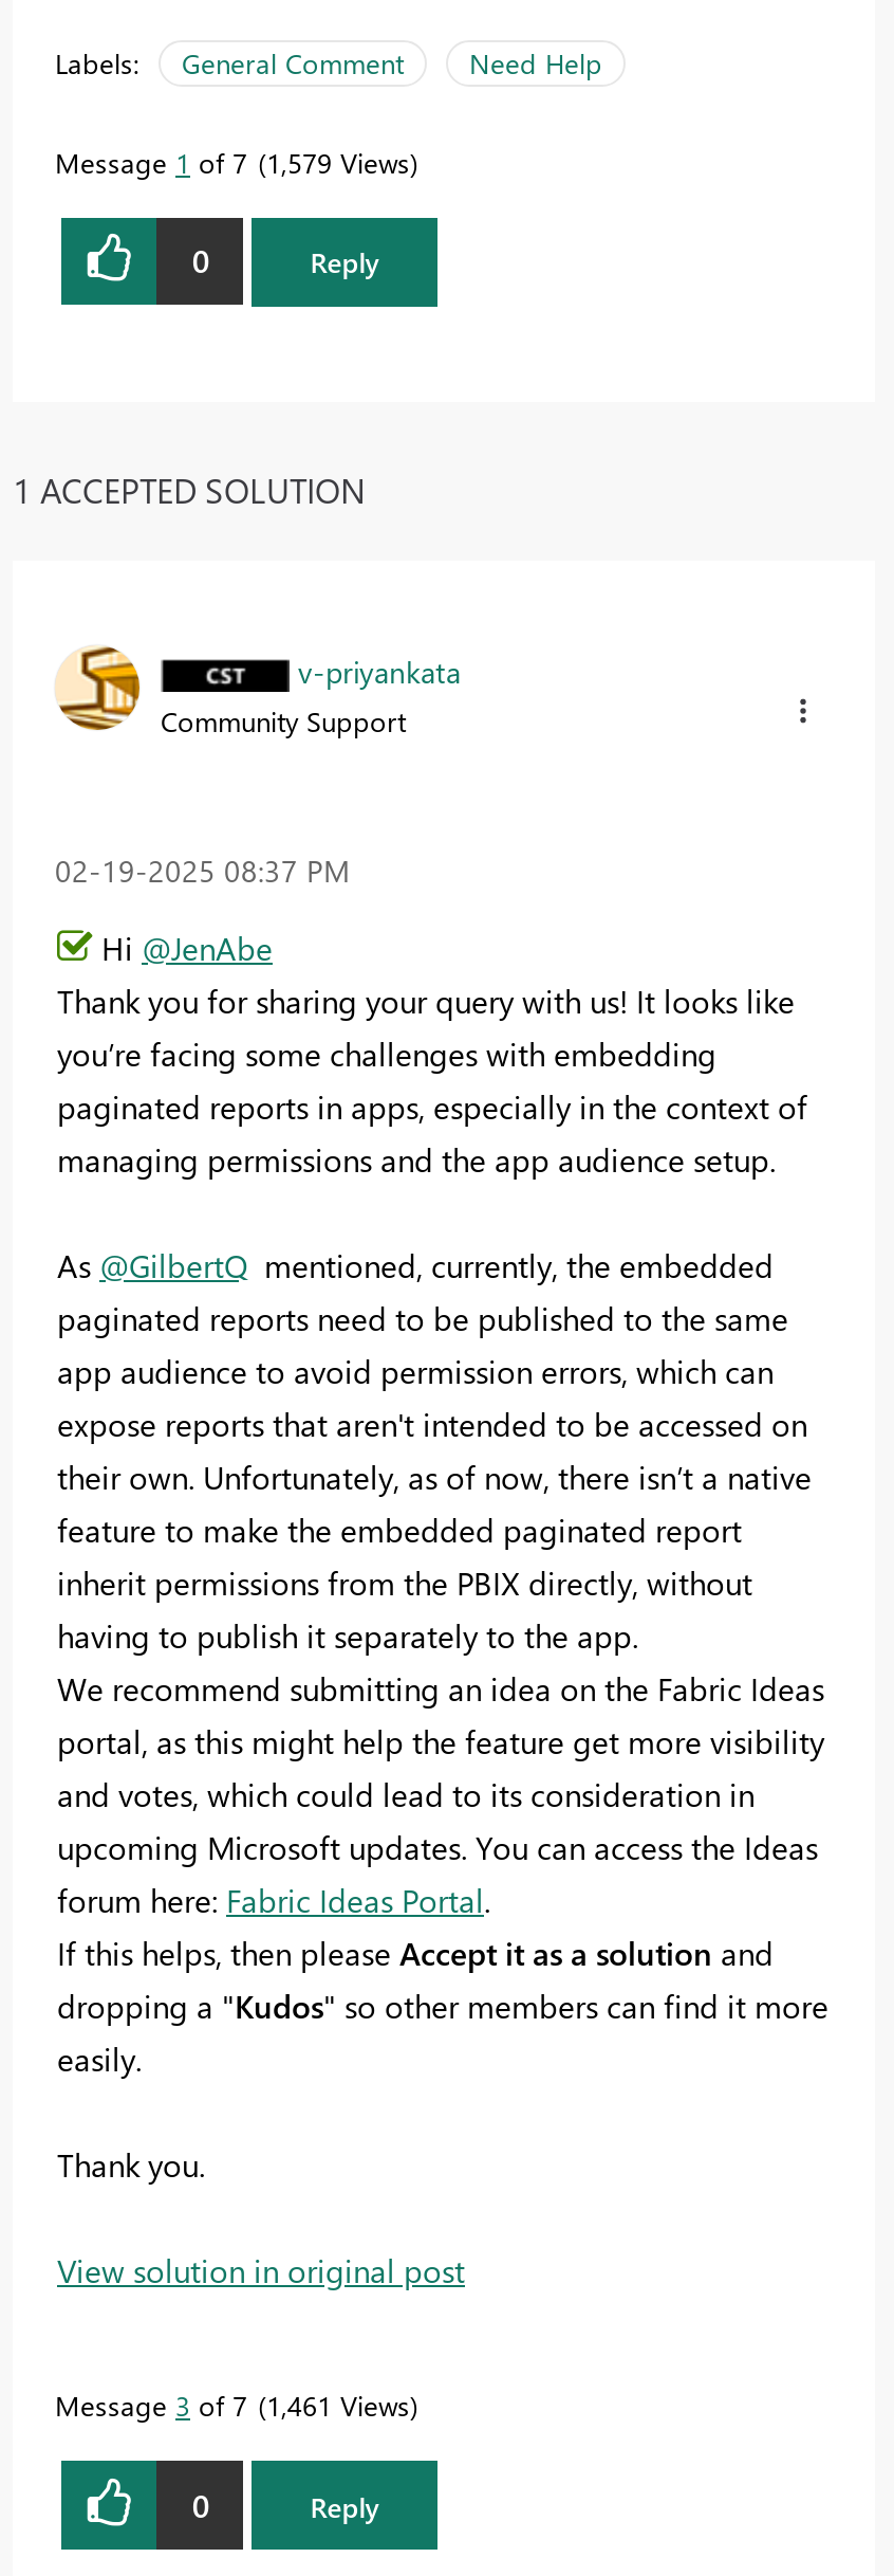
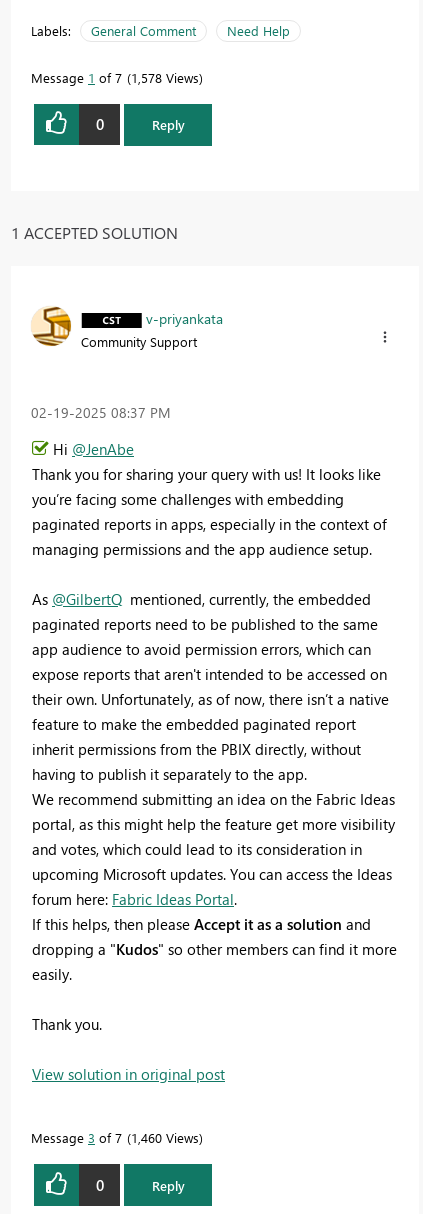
[55,143,410,179] Message 1 of 7 1,579 Views -> [31,69,199,86] Message 1 of 7 1,578 Views
[55,2387,410,2423] Message 3 of 7 1,461 Views -> [31,1129,199,1146] Message 3 of 7 1,460 Views

